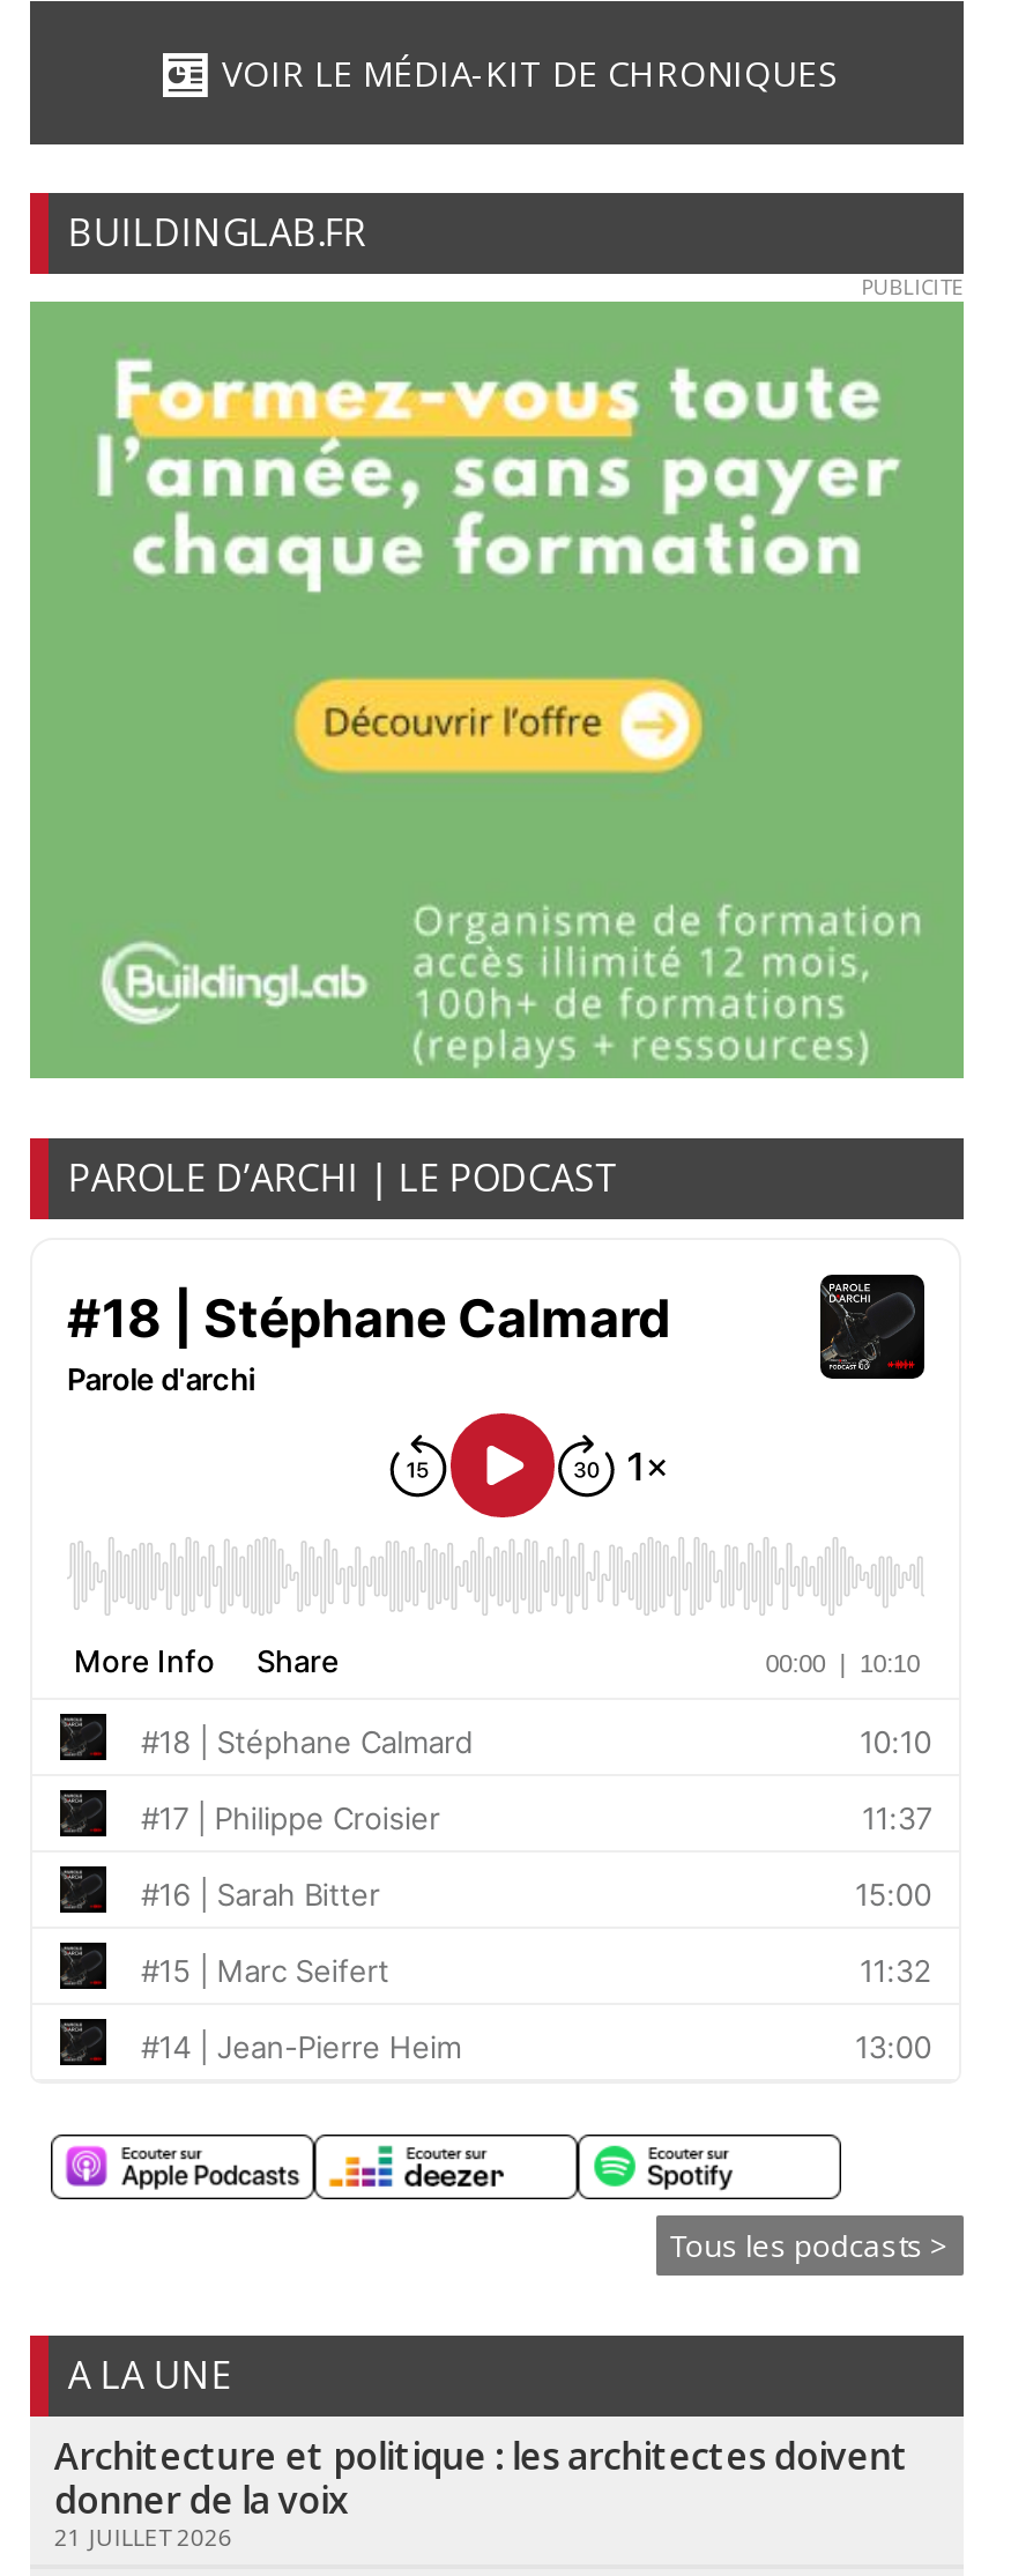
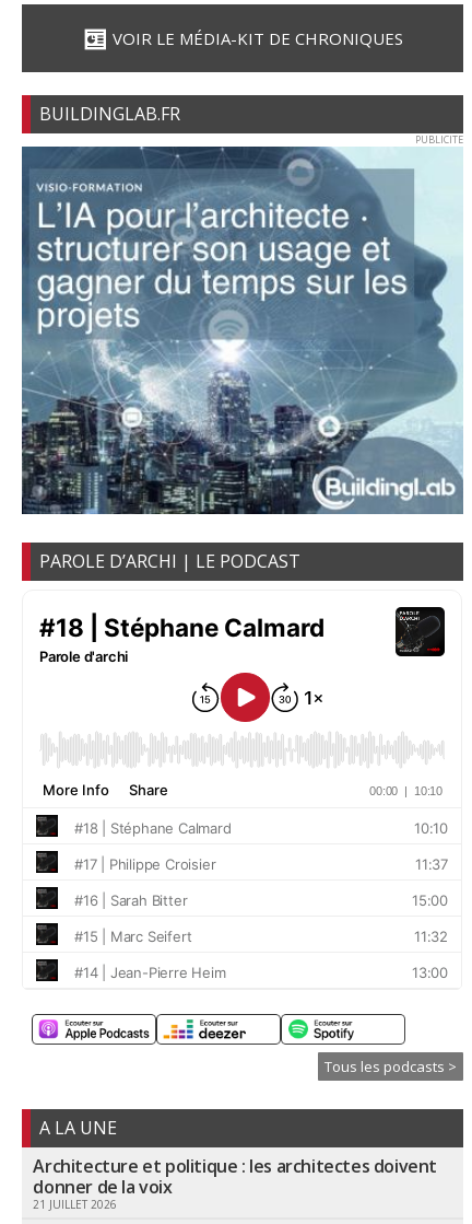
[28,299,966,1081] [image] -> [21,145,463,515] [image]

